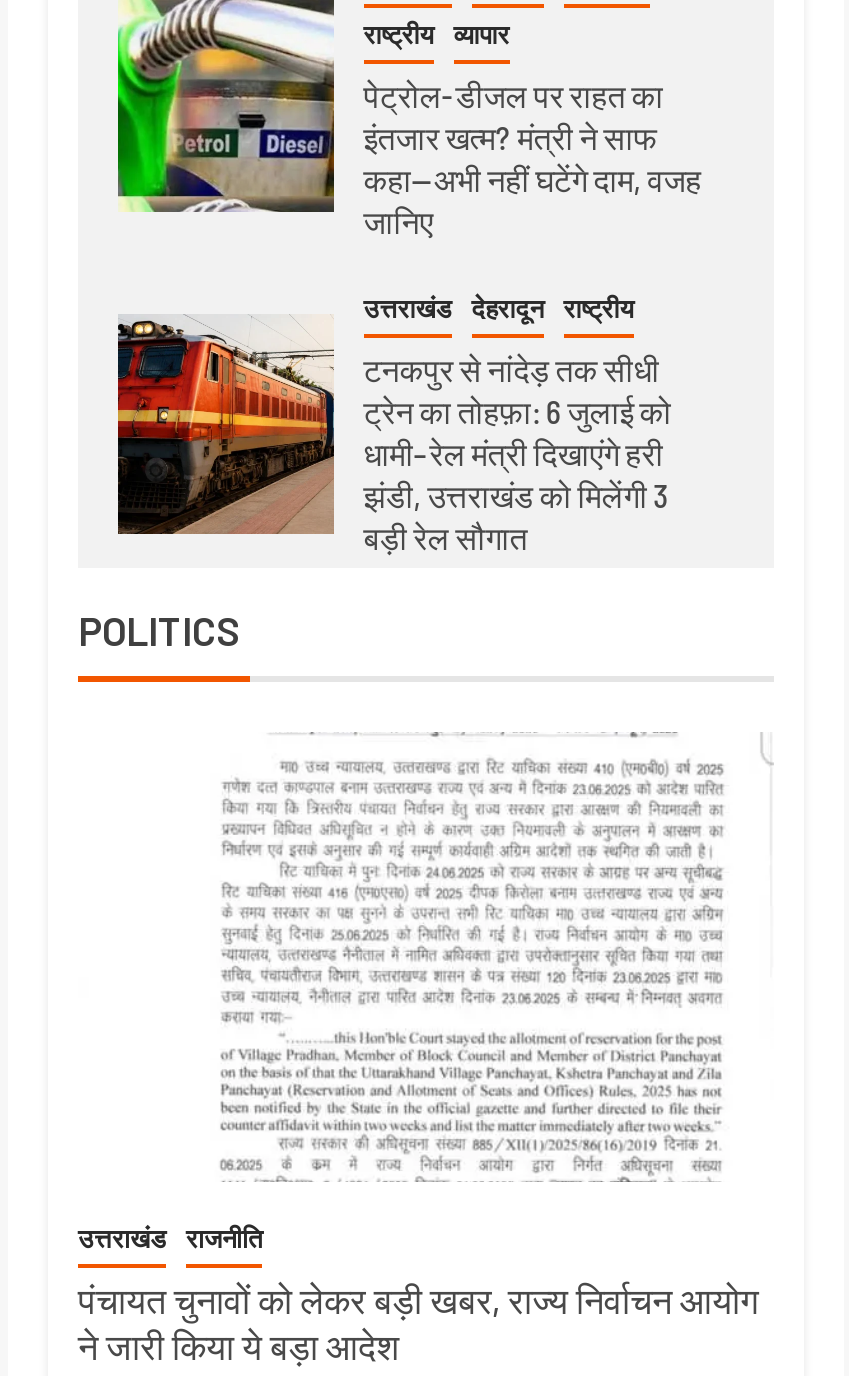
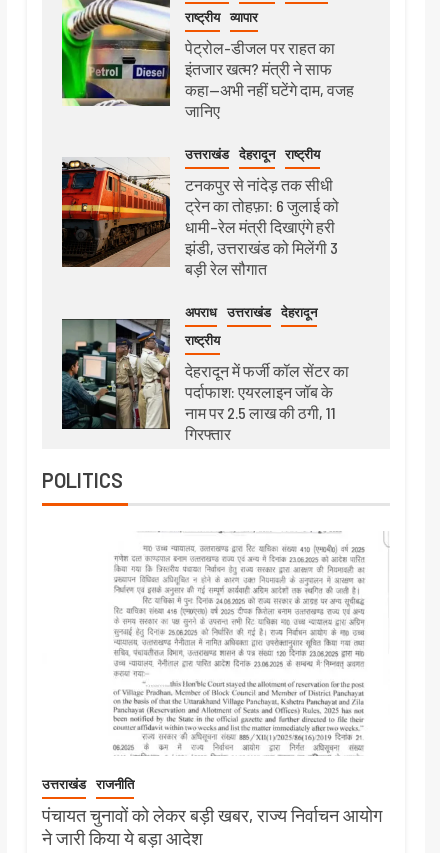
none -> [61,305,349,443] [image] | अपराध | उत्तराखंड | देहरादून | राष्ट्रीय | देहरादून में फर्जी कॉल सेंटर का | पर्दाफाश: एयरलाइन जॉब के | नाम पर 2.5 लाख की ठगी, 11 | गिरफ्तार

